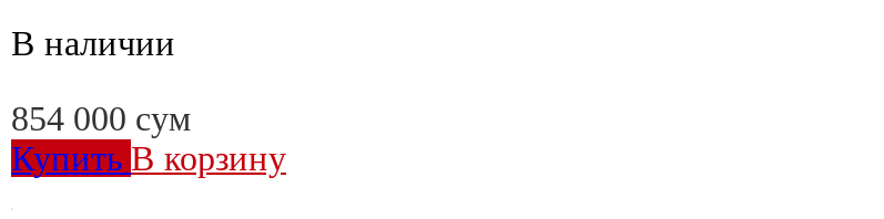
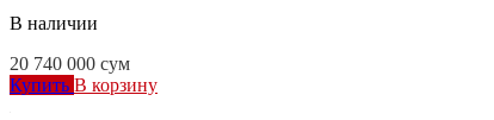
[11,99,191,137] 854 000 сум -> [10,53,130,73] 20 740 000 сум

